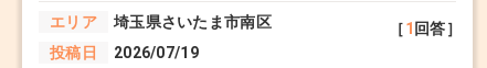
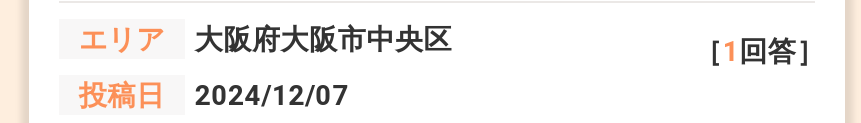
[114,13,272,30] 埼玉県さいたま市南区 -> [195,23,452,55] 大阪府大阪市中央区
[50,43,199,61] 投稿日 2026/07/19 -> [79,79,349,111] 投稿日 2024/12/07

